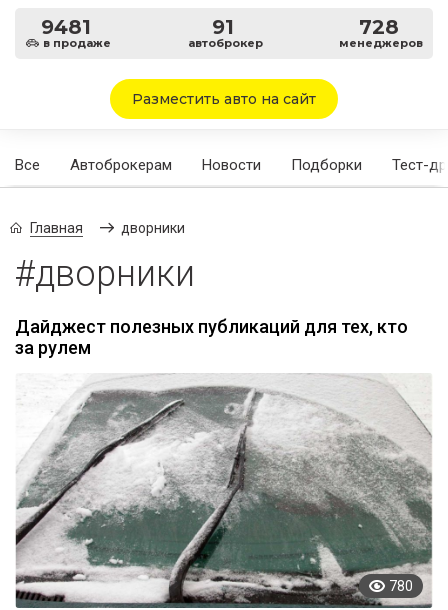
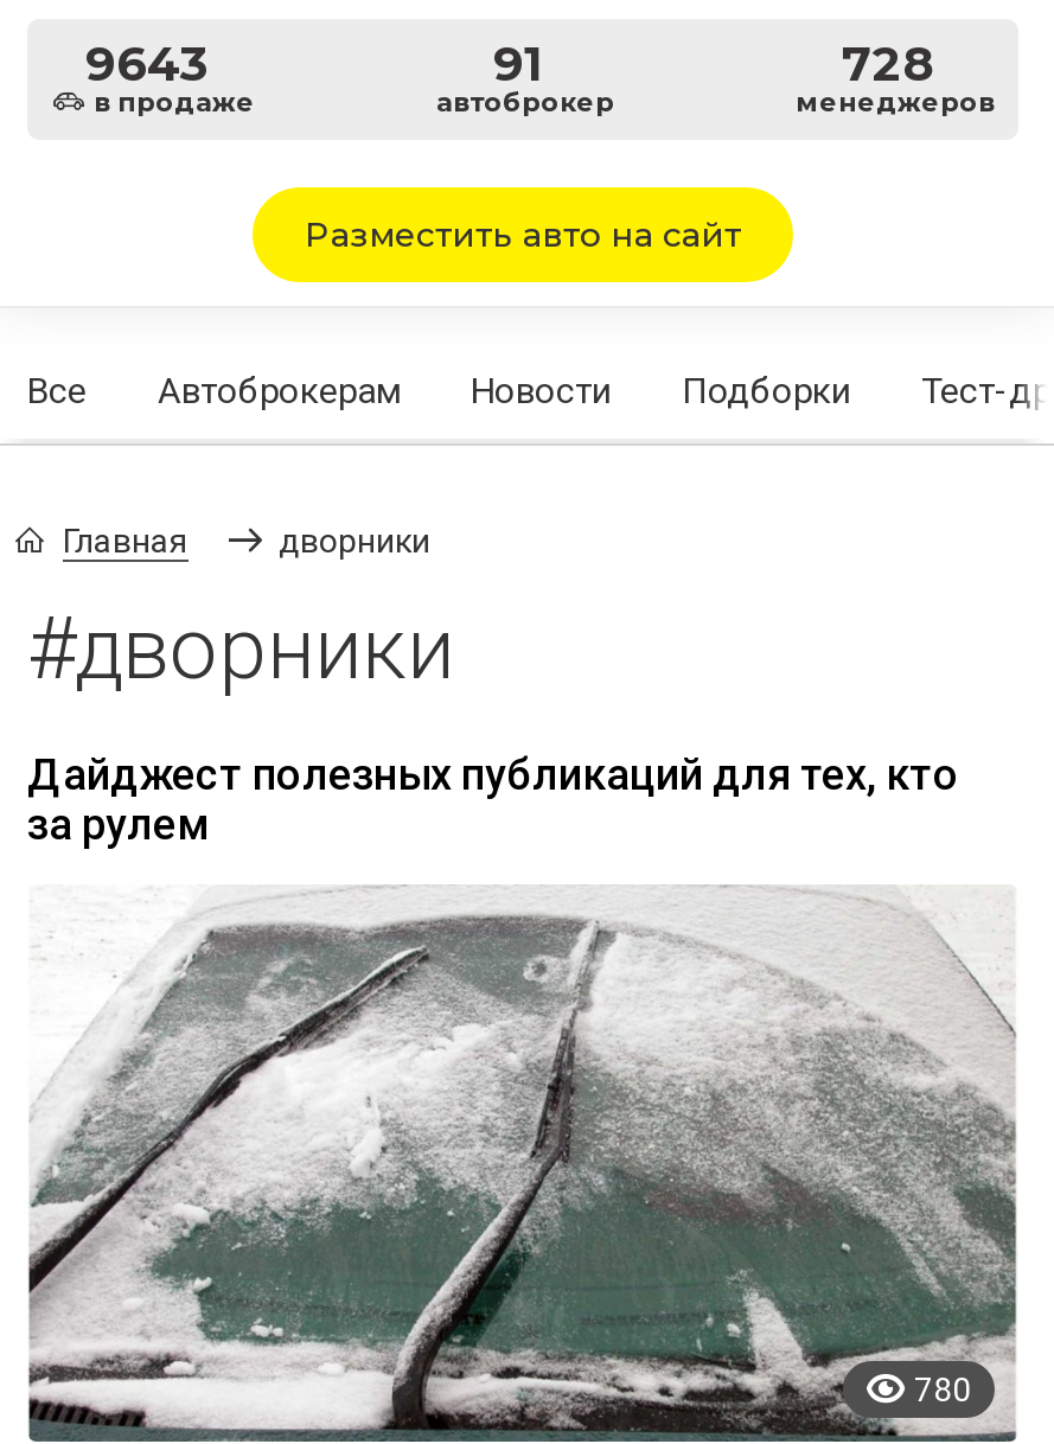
[40,15,90,39] 9481 -> [85,36,209,92] 9643

